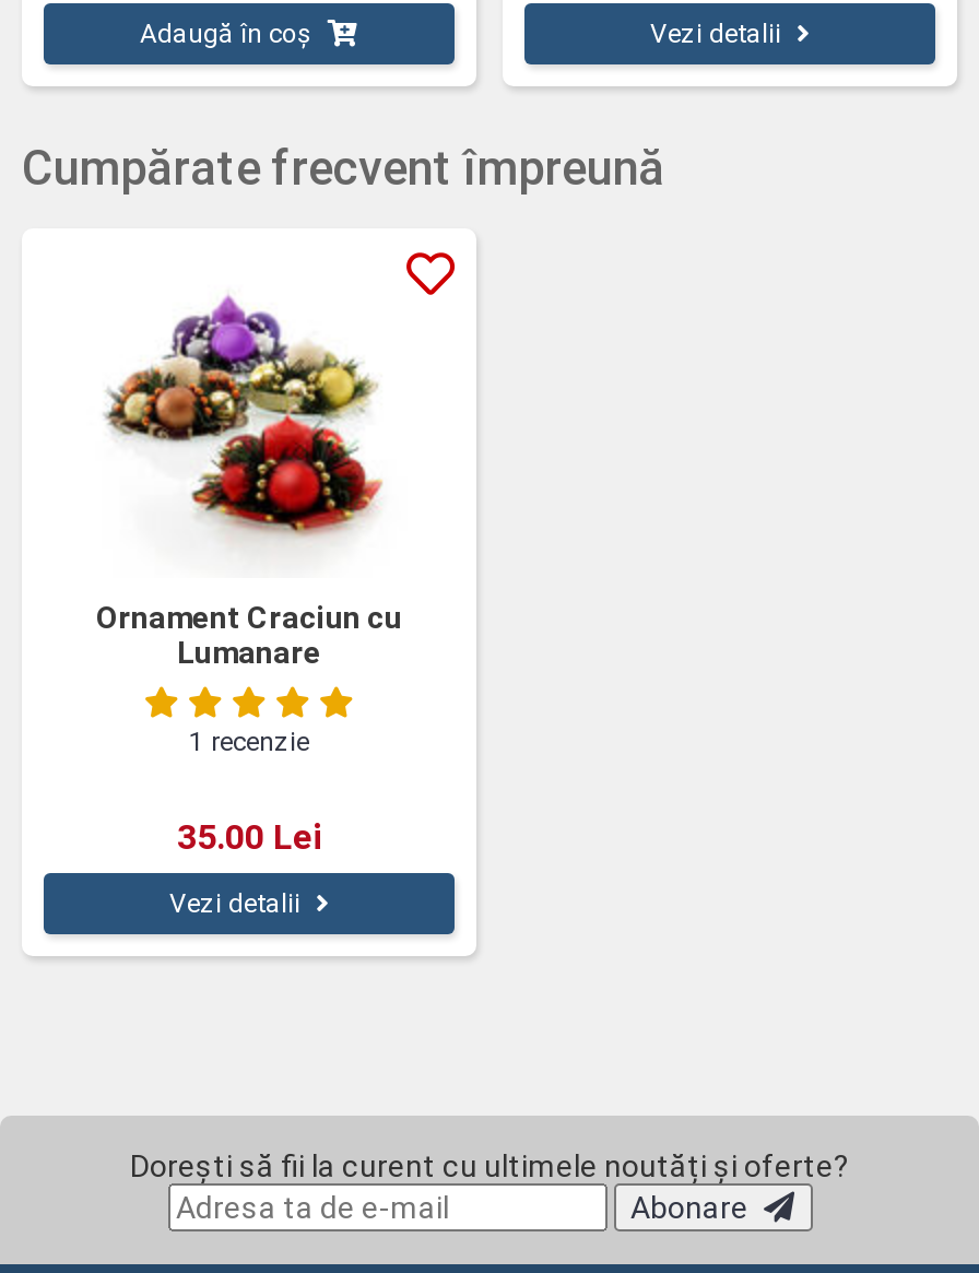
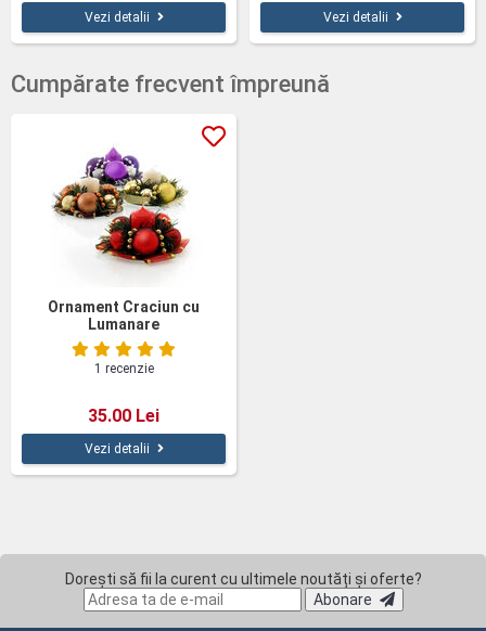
[140,19,312,49] Adaugă în coș -> [84,10,149,25] Vezi detalii

